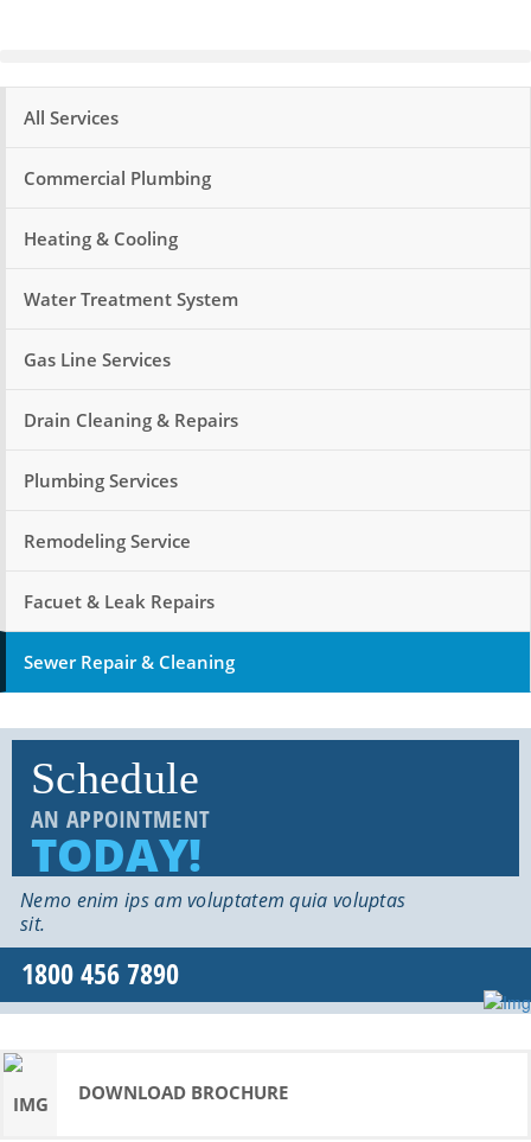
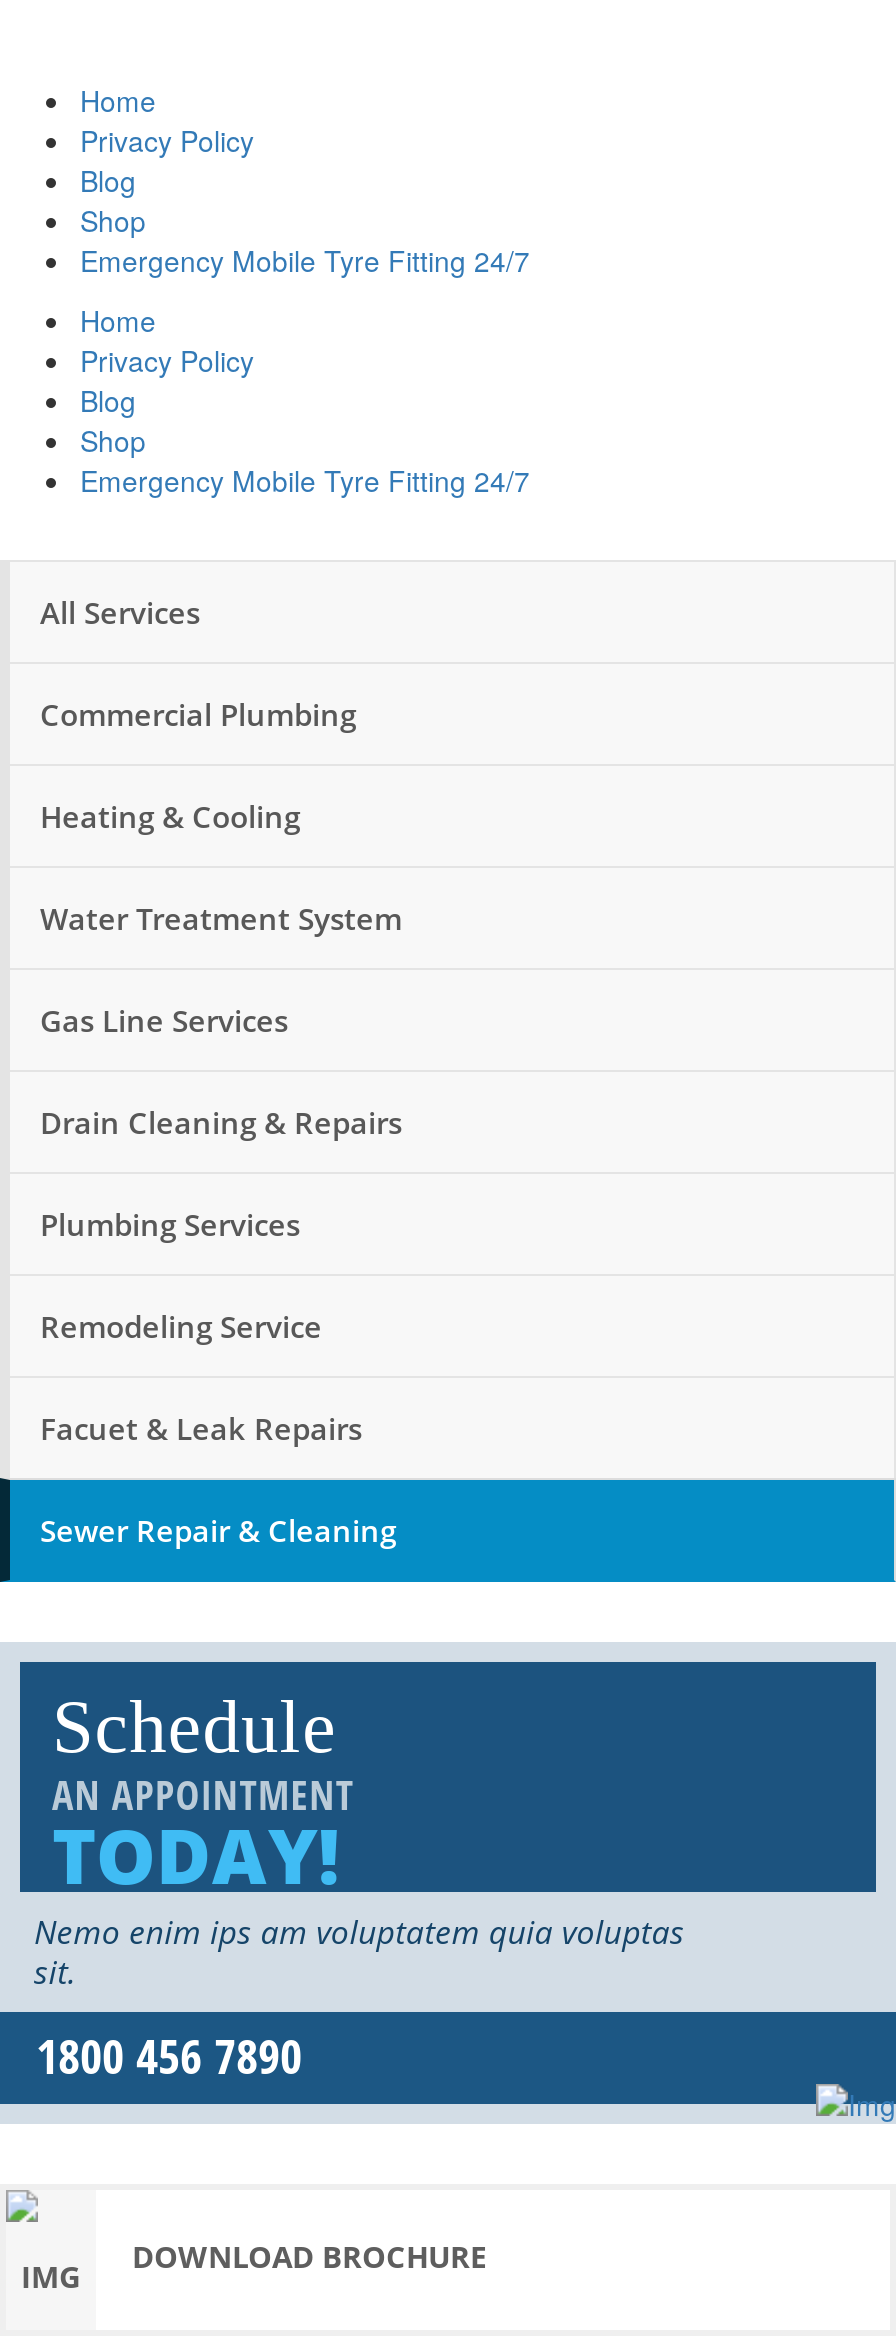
none -> [80,80,530,500] Home | Privacy Policy | Blog | Shop | Emergency Mobile Tyre Fitting 24/7 | Home | Privacy Policy | Blog | Shop | Emergency Mobile Tyre Fitting 24/7

